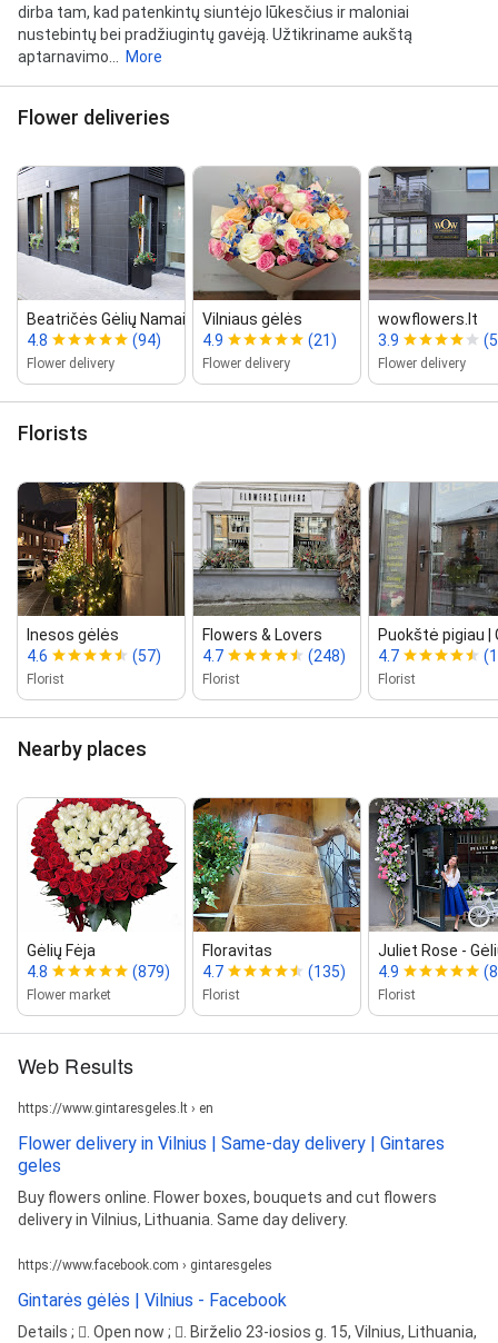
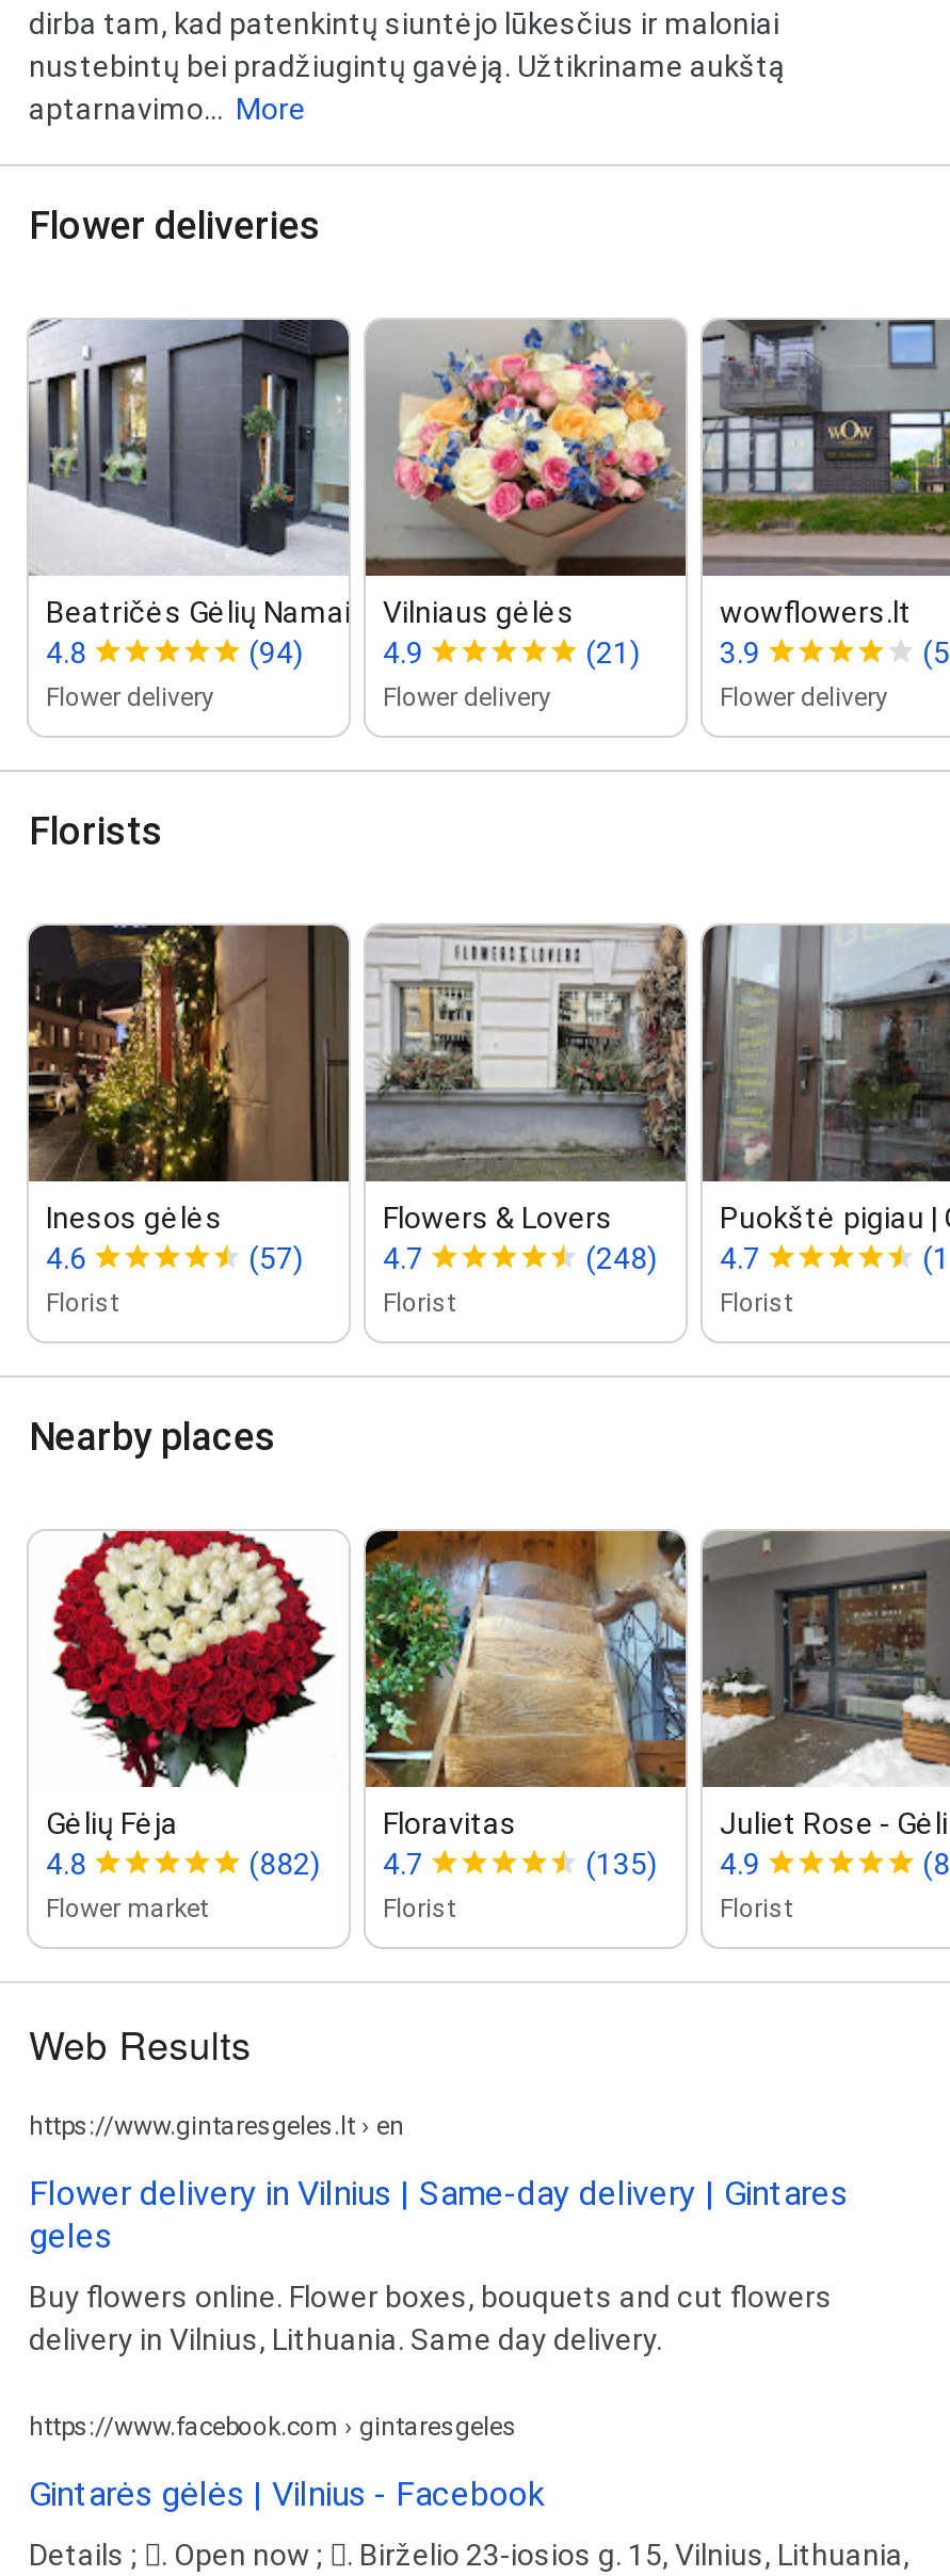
[369,798,495,933] [image] -> [703,1529,944,1787] [image]
[132,962,223,980] (879) 4.7 -> [248,1846,423,1880] (882) 4.7

